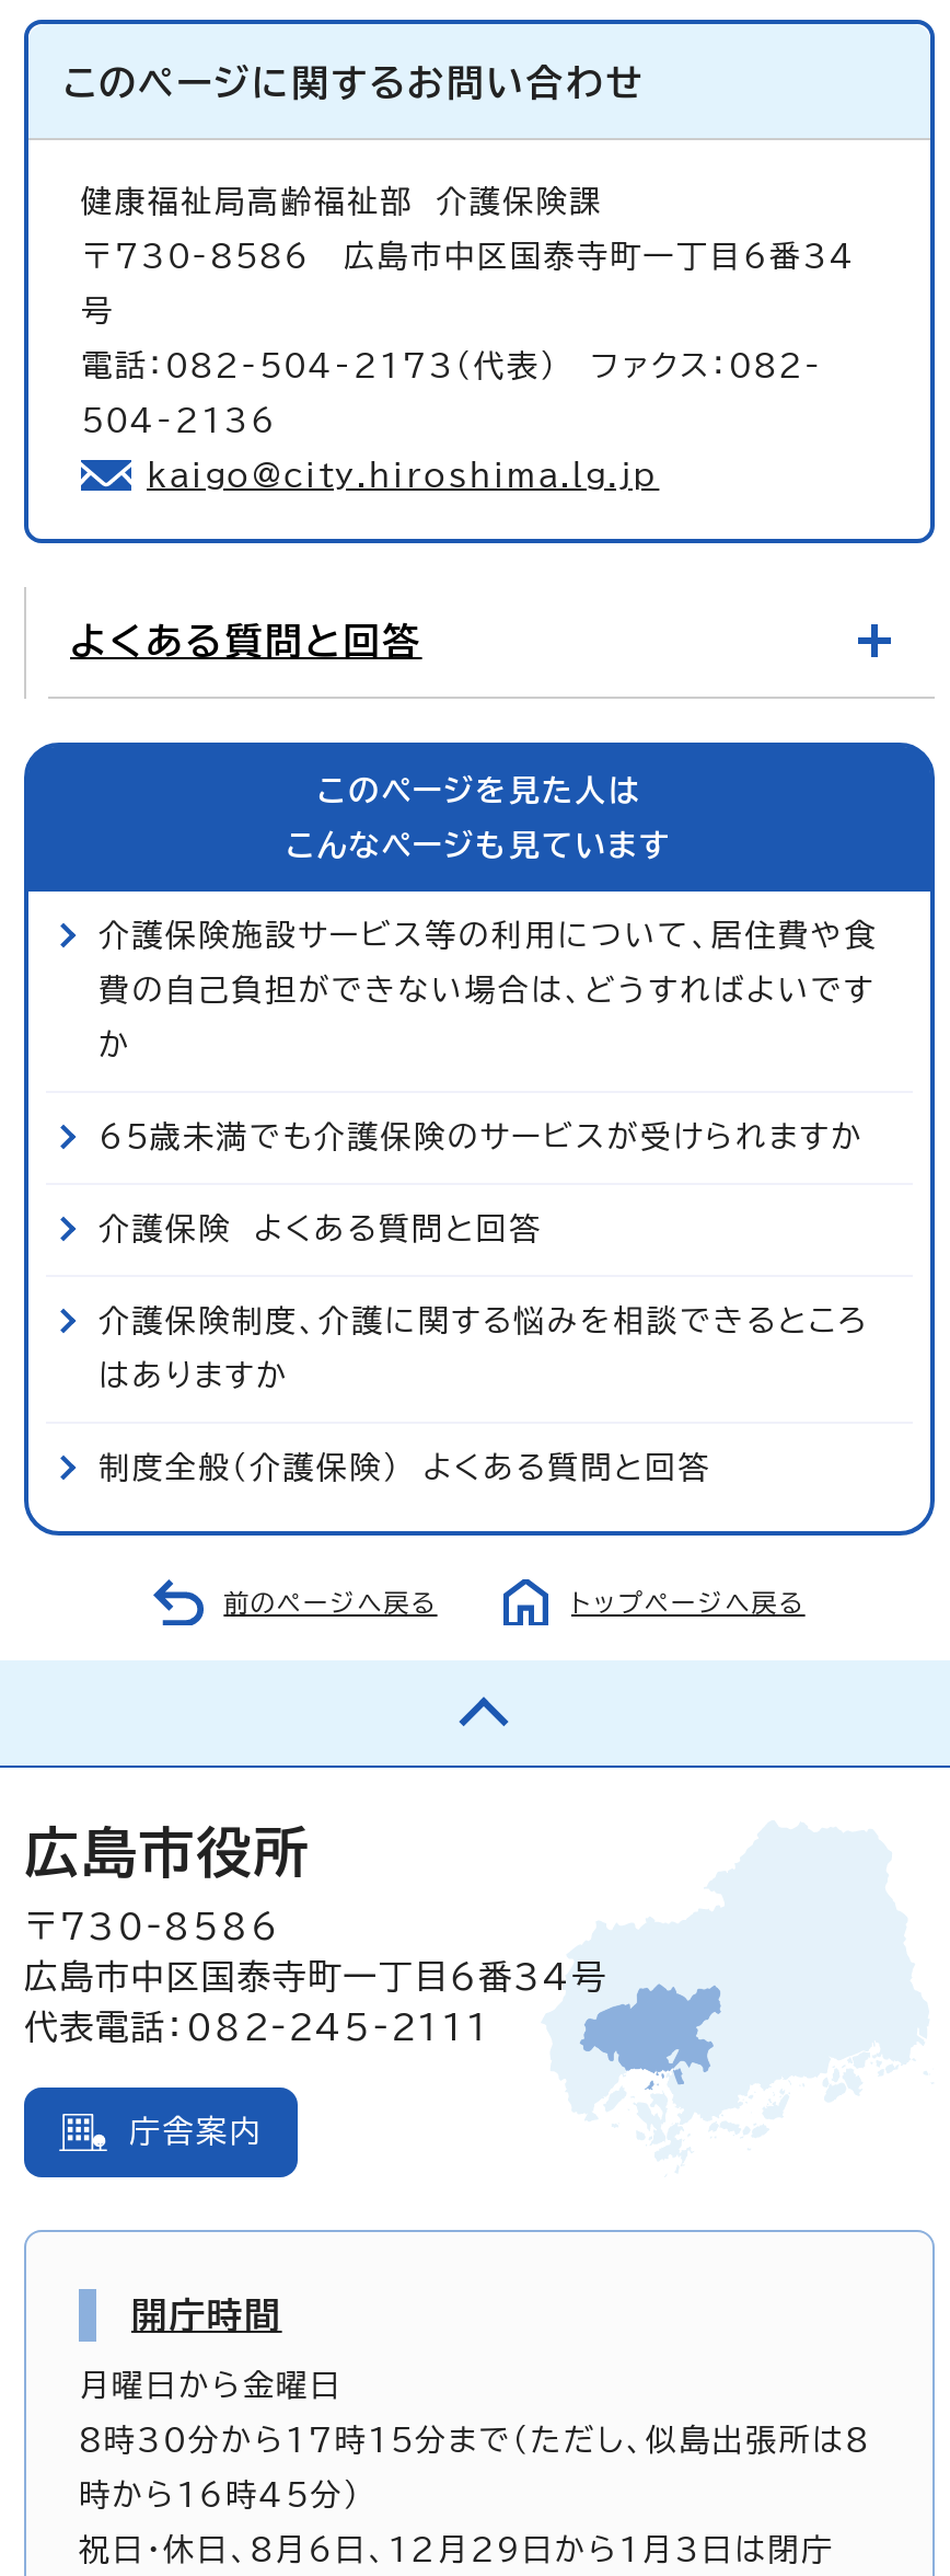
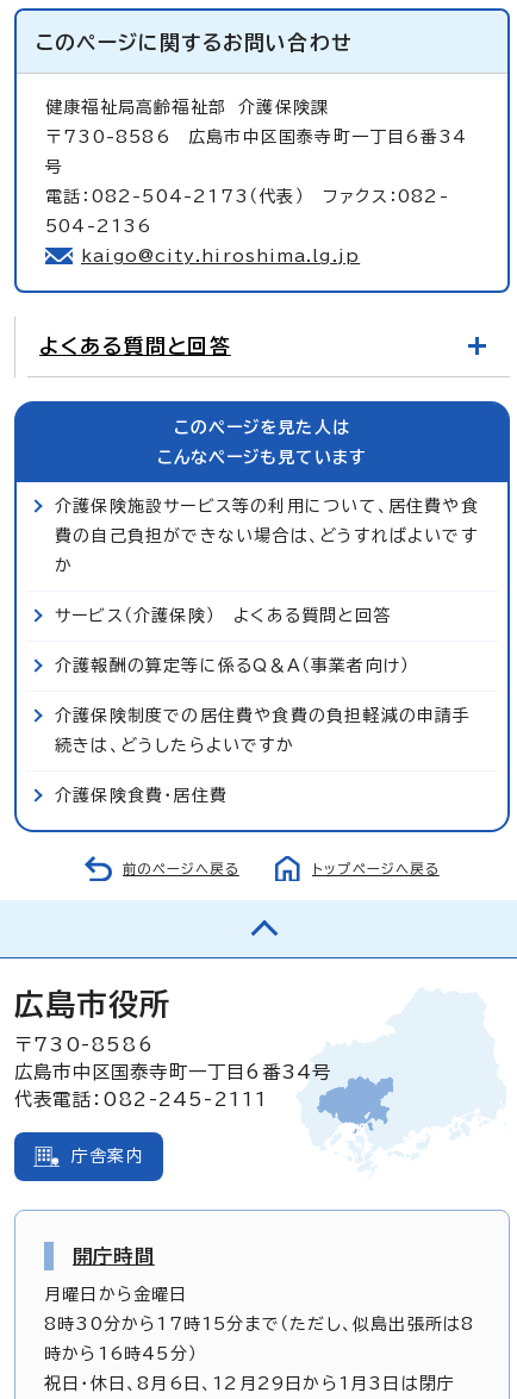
[99,1120,864,1151] 65歳未満でも介護保険のサービスが受けられますか -> [55,607,391,623] サービス（介護保険） よくある質問と回答
[99,1212,542,1243] 介護保険 よくある質問と回答 -> [55,657,410,673] 介護報酬の算定等に係るQ＆A（事業者向け）
[99,1304,869,1335] 介護保険制度、介護に関する悩みを相談できるところ -> [55,707,471,723] 介護保険制度での居住費や食費の負担軽減の申請手
[99,1359,289,1390] はありますか -> [55,736,294,753] 続きは、どうしたらよいですか
[99,1451,711,1482] 制度全般（介護保険） よくある質問と回答 -> [55,786,228,803] 介護保険食費・居住費

